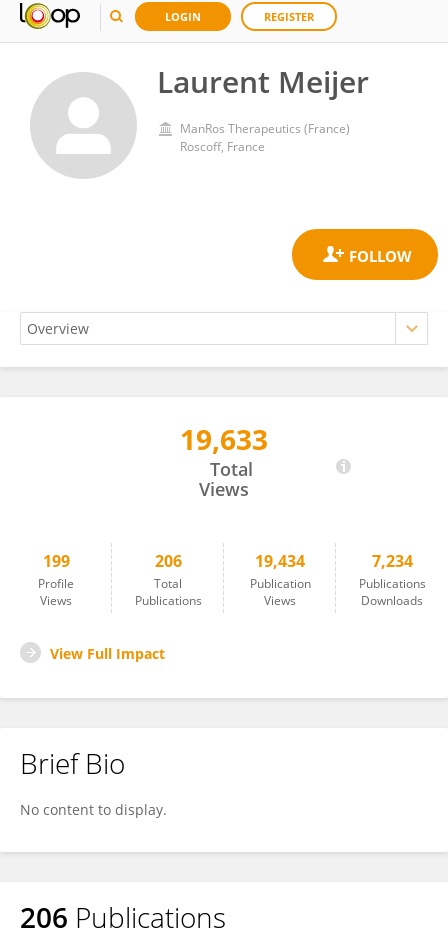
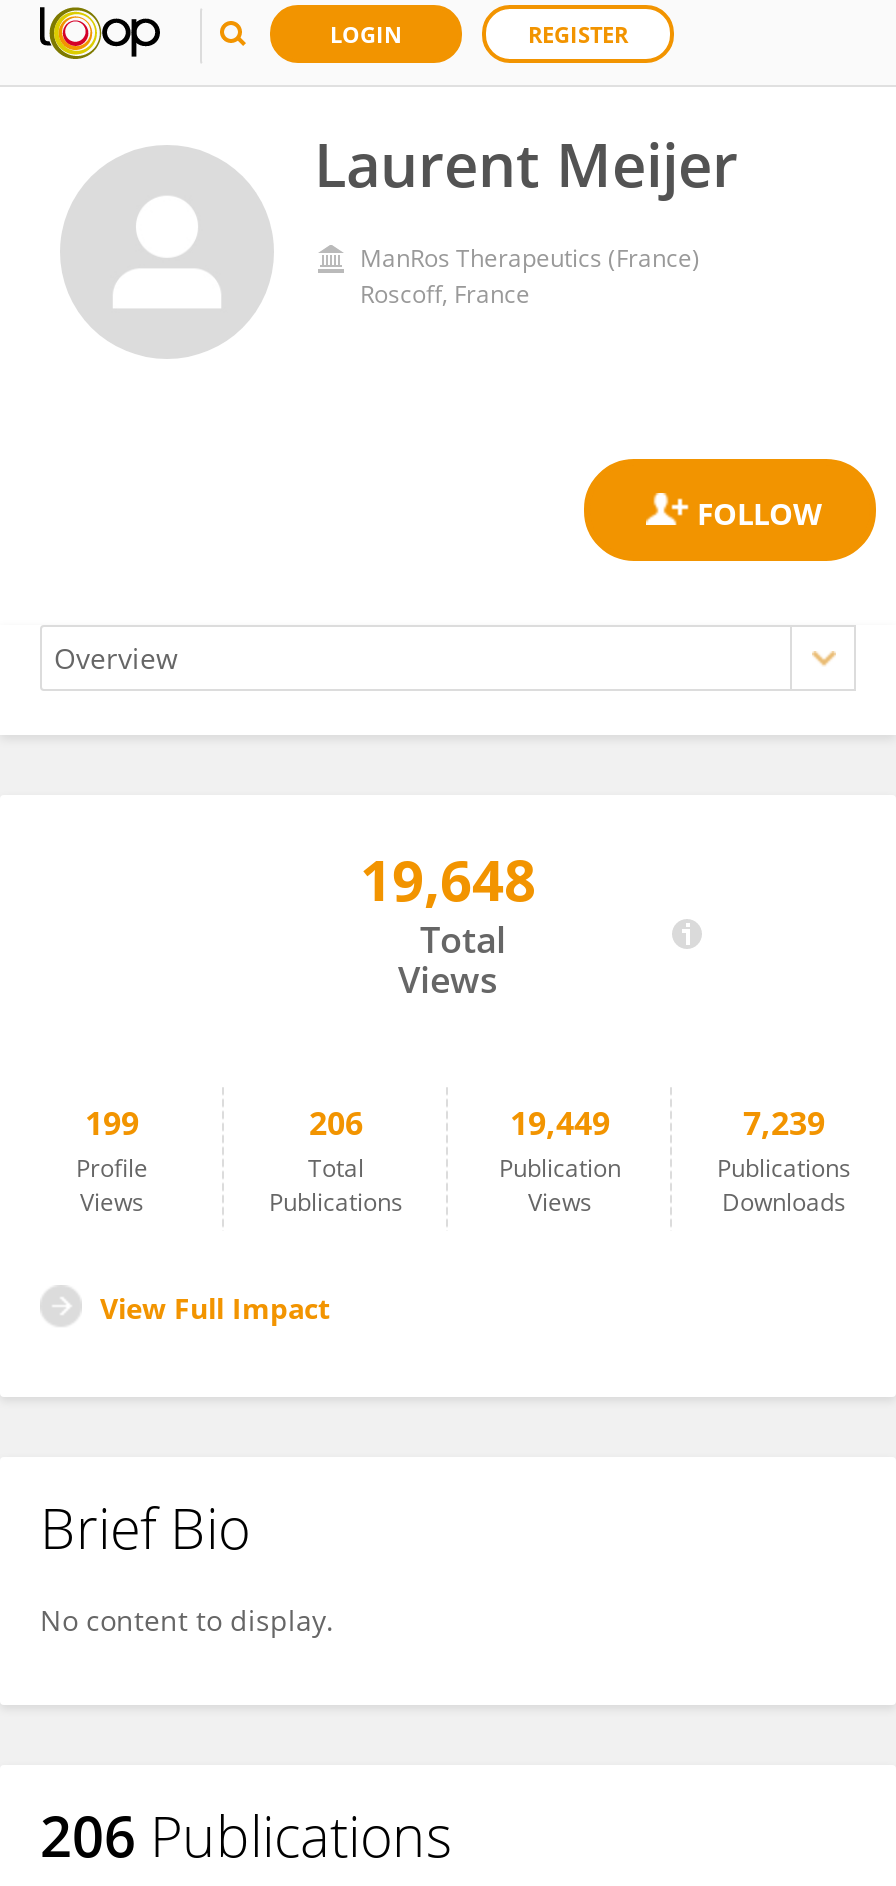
[180,420,268,458] 19,633 -> [360,841,536,917] 19,648
[255,550,305,572] 19,434 -> [510,1101,610,1145] 19,449
[371,550,412,572] 7,234 -> [743,1101,825,1145] 7,239

